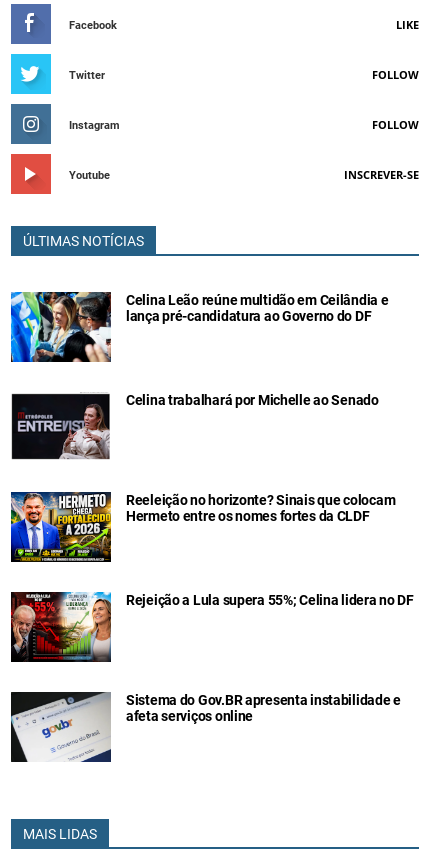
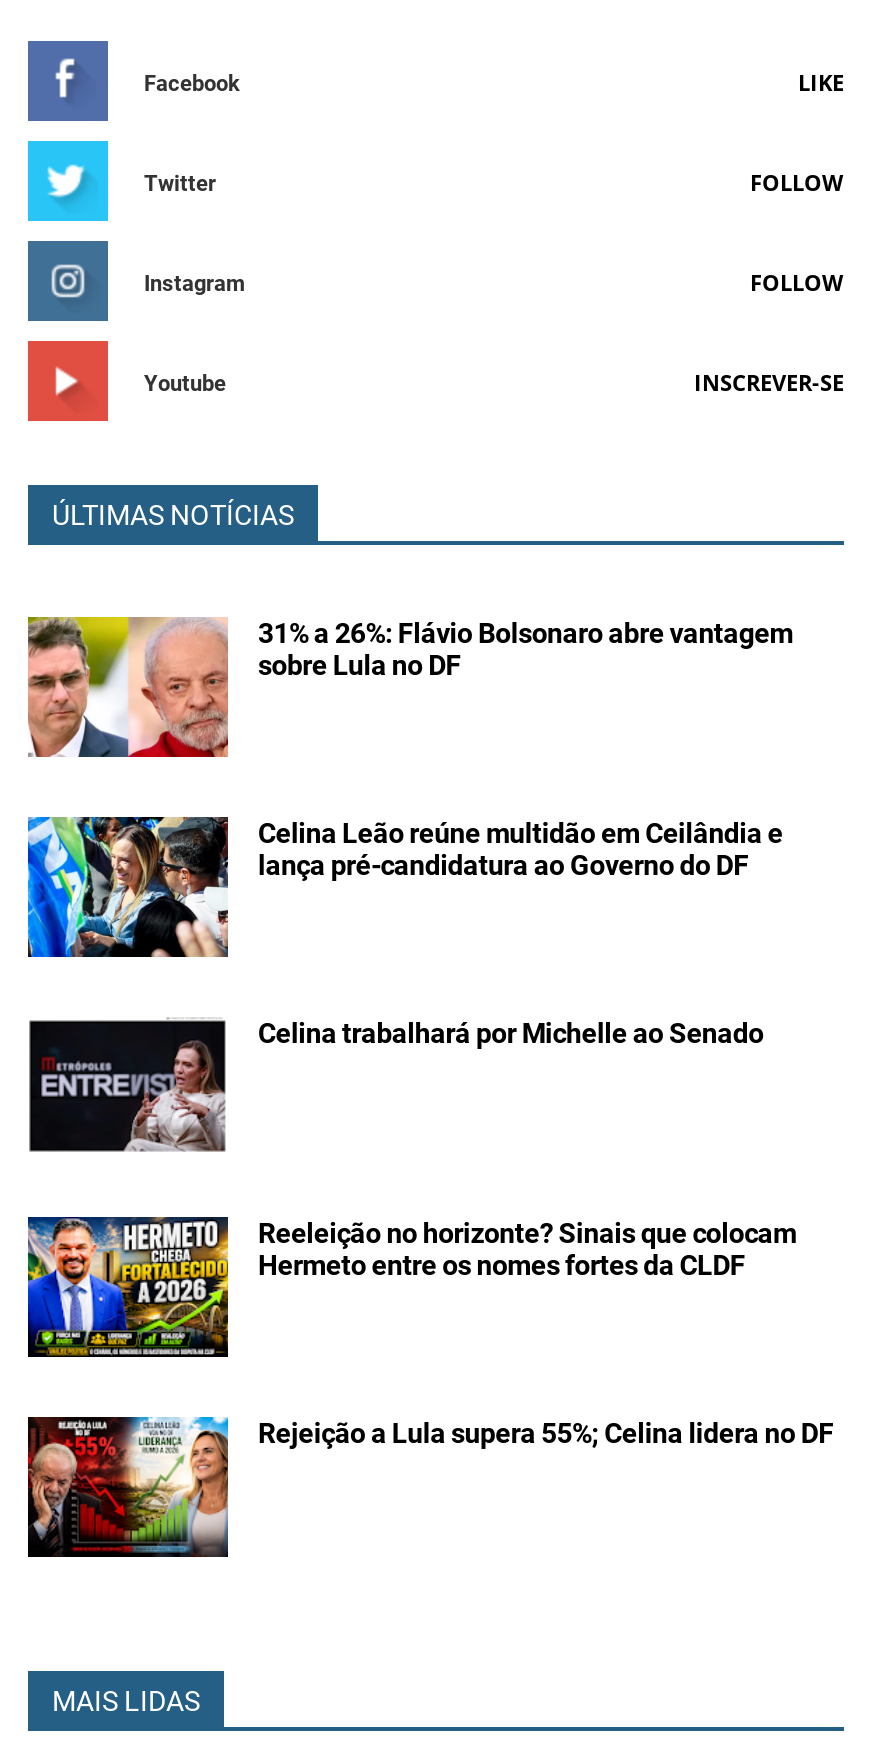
none -> [26,615,793,759] [image] | 31% a 26%: Flávio Bolsonaro abre vantagem | sobre Lula no DF
moved [9,290,414,608] -> [24,813,834,1448]: [image] | Celina Leão reúne multidão em Ceilândia e | lança pré-candidatura ao Governo do DF | Celina trabalhará por Michelle ao Senado | Reeleição no horizonte? Sinais que colocam | Hermeto entre os nomes fortes da CLDF | Rejeição a Lula supera 55%; Celina lidera no DF
moved [9,590,113,664] -> [24,1413,232,1561]: [image]
[10,691,401,763] [image] | Sistema do Gov.BR apresenta instabilidade e | afeta serviços online -> none

